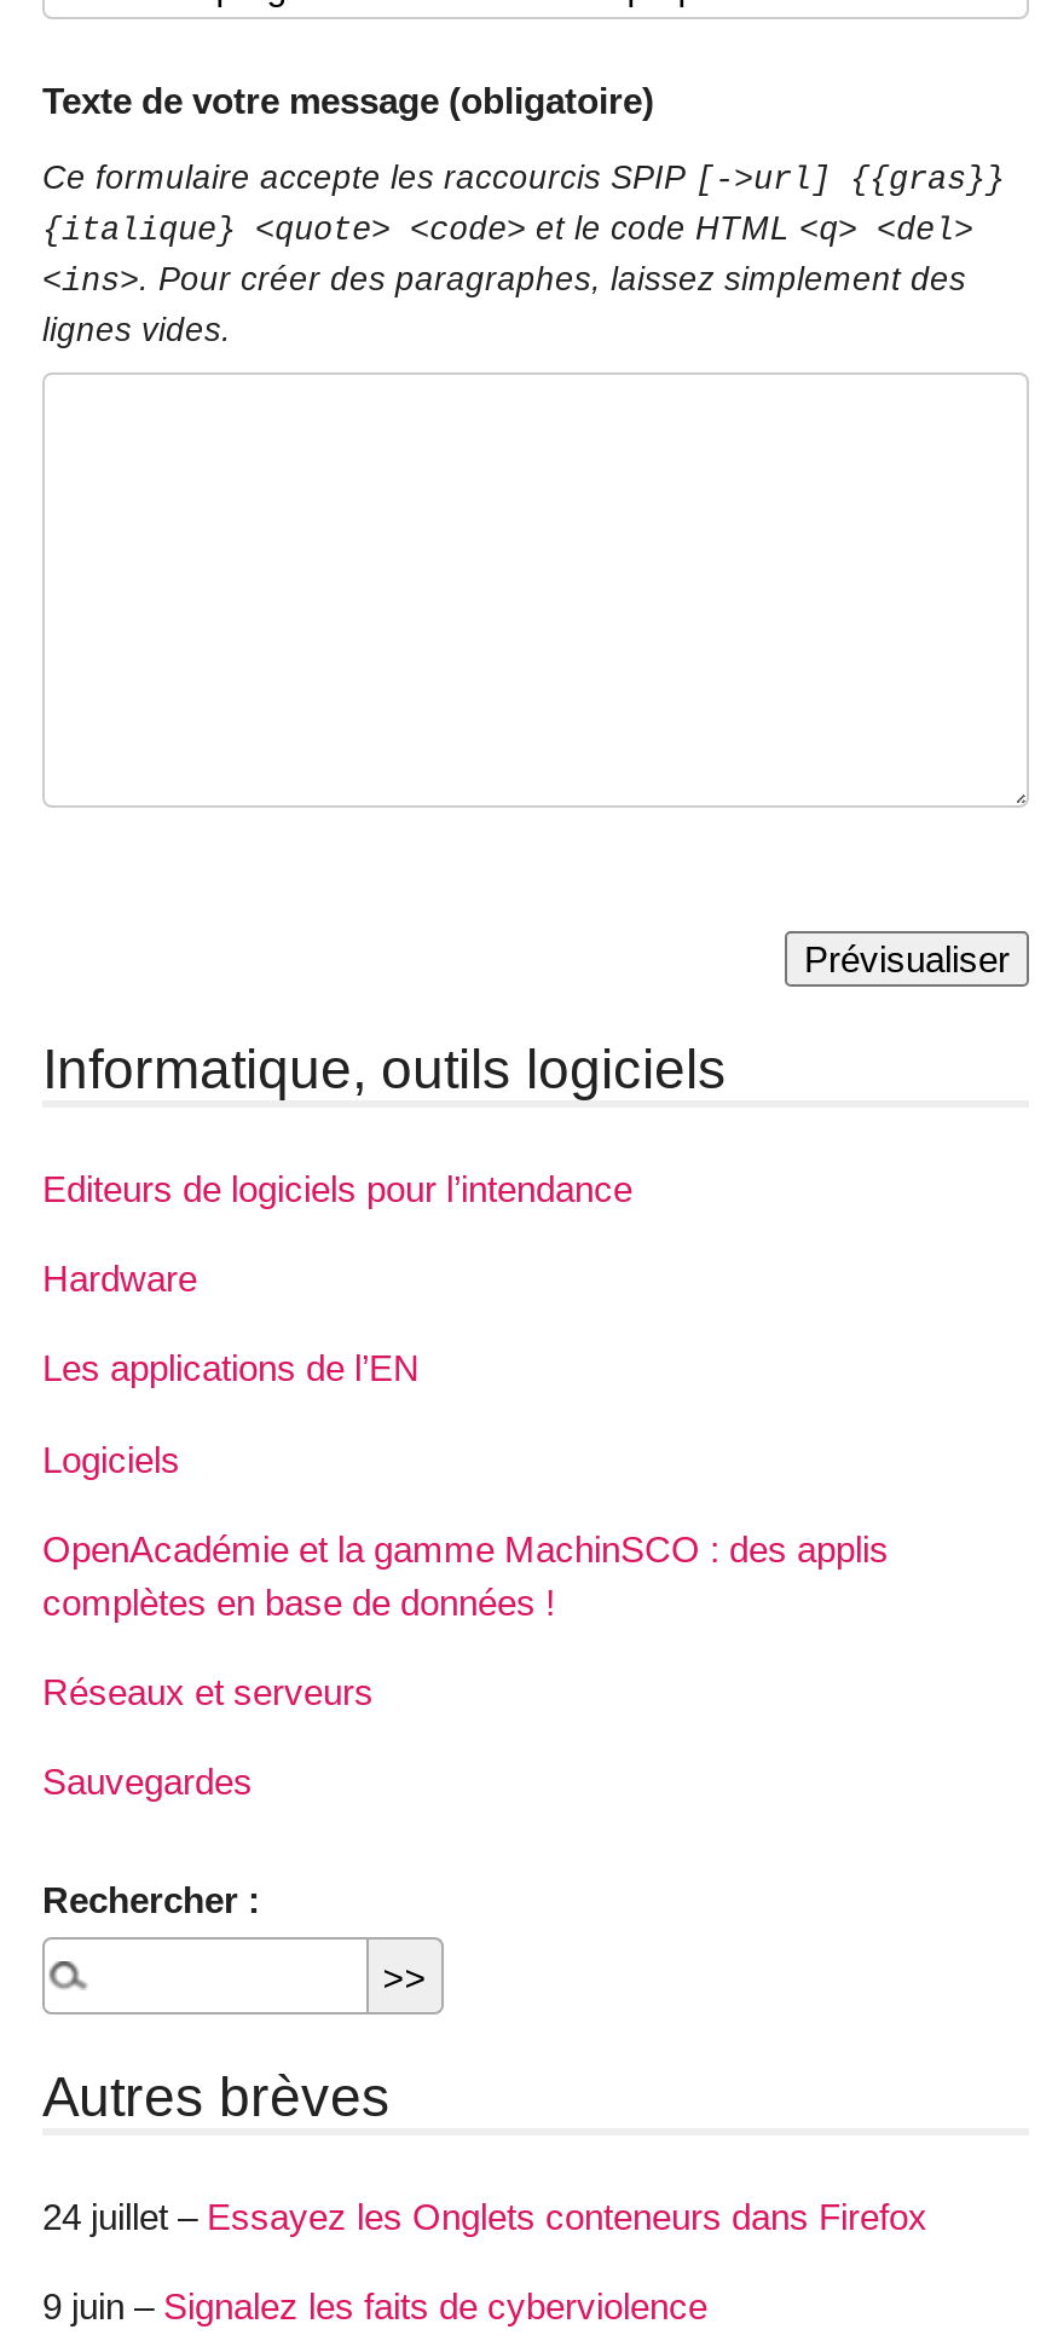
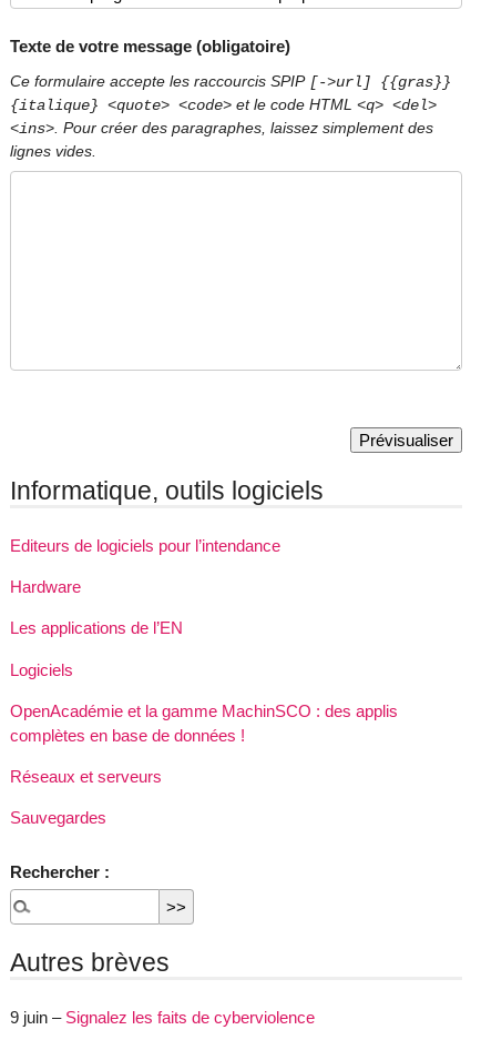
[42,2196,927,2237] 24 juillet – Essayez les Onglets conteneurs dans Firefox -> none

